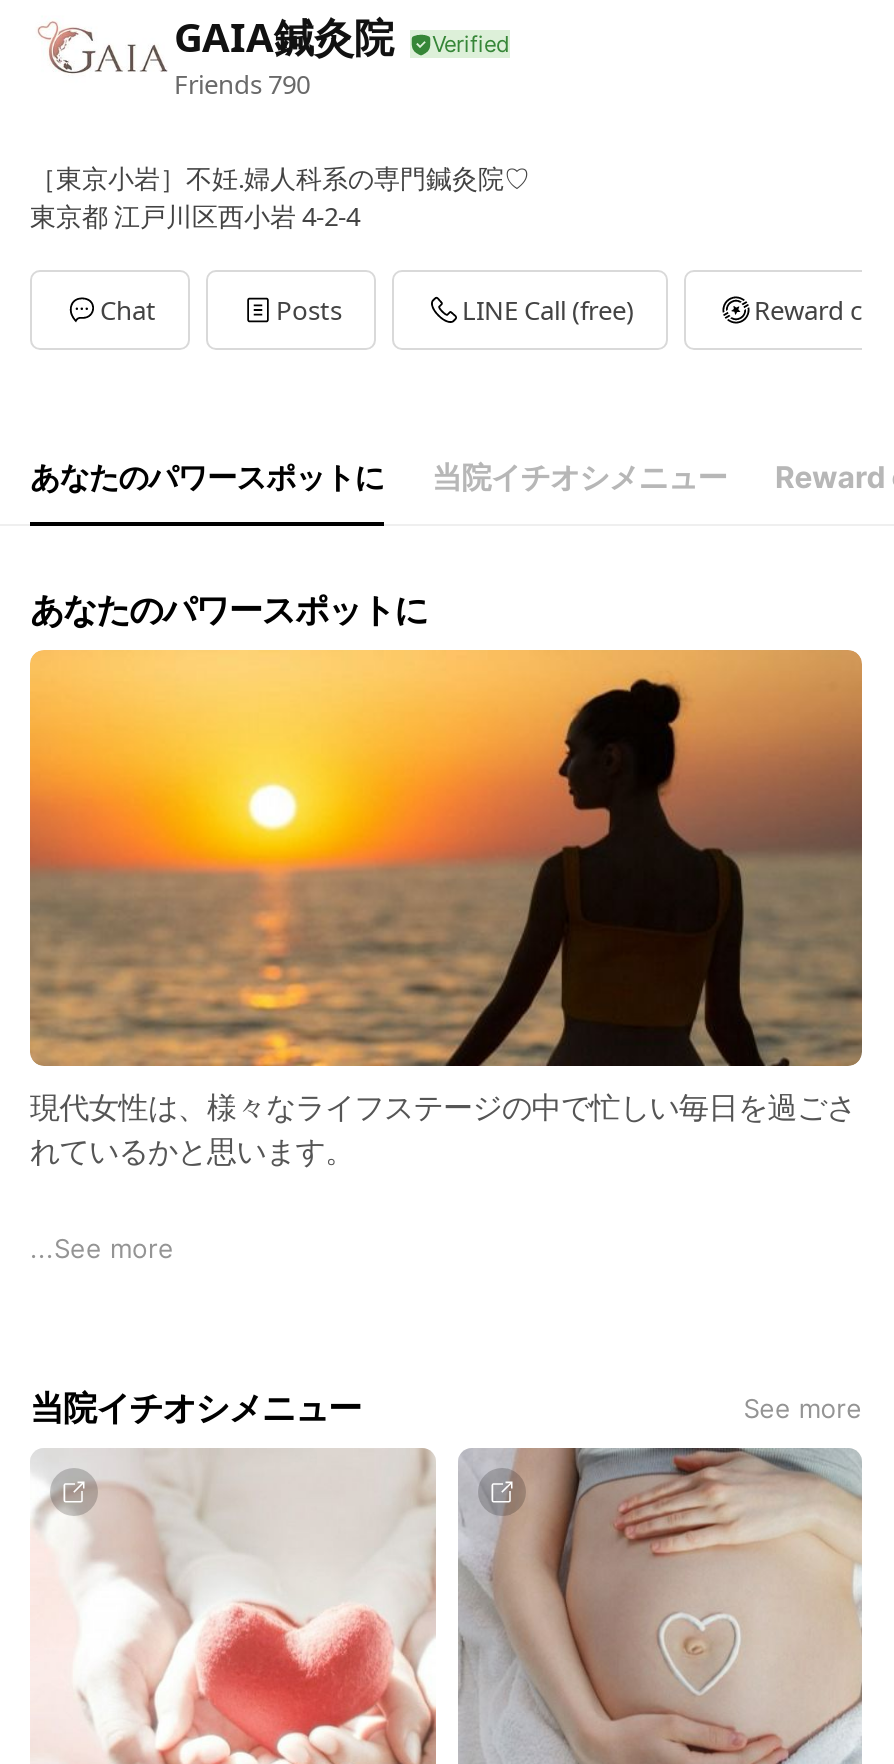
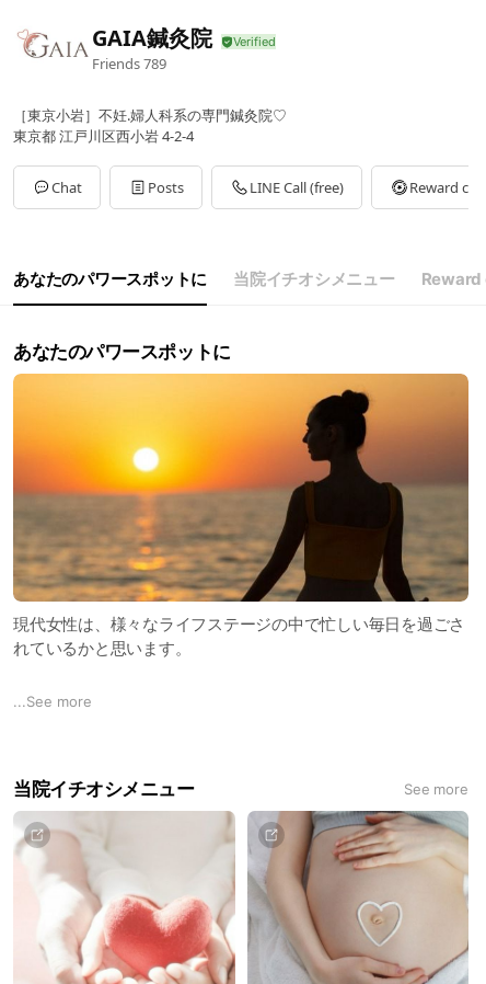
[174,66,310,102] Friends 790 -> [92,54,166,73] Friends 789

